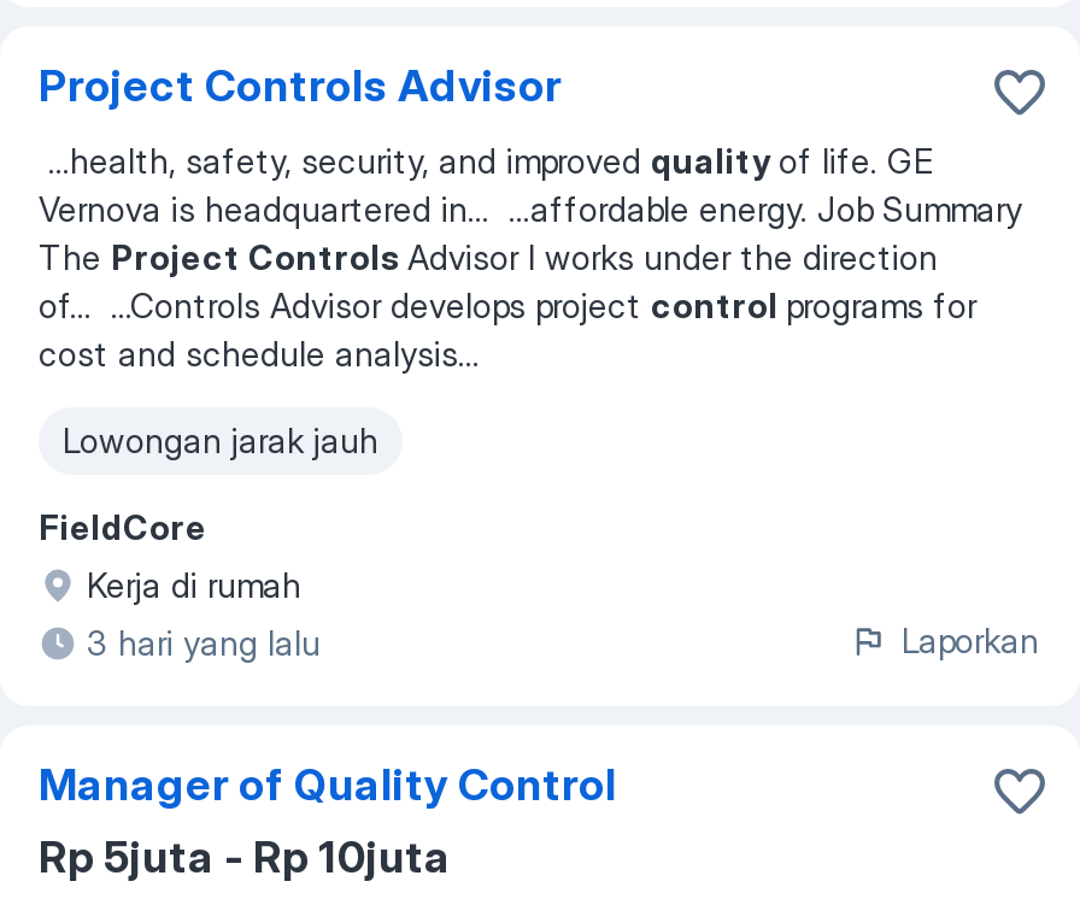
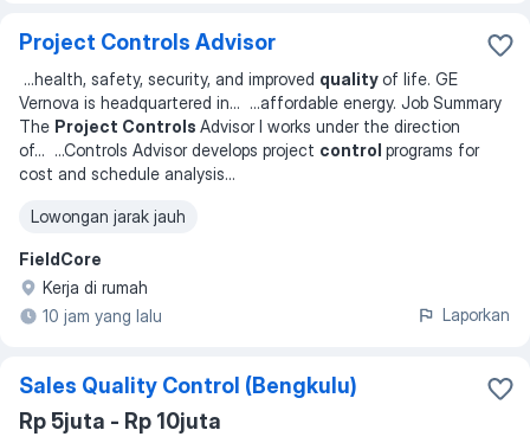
[87,622,321,663] 3 hari yang lalu -> [43,306,162,326] 10 jam yang lalu
[39,759,617,810] Manager of Quality Control -> [19,373,357,398] Sales Quality Control (Bengkulu)

